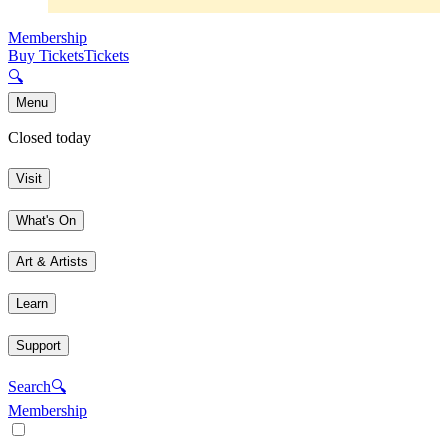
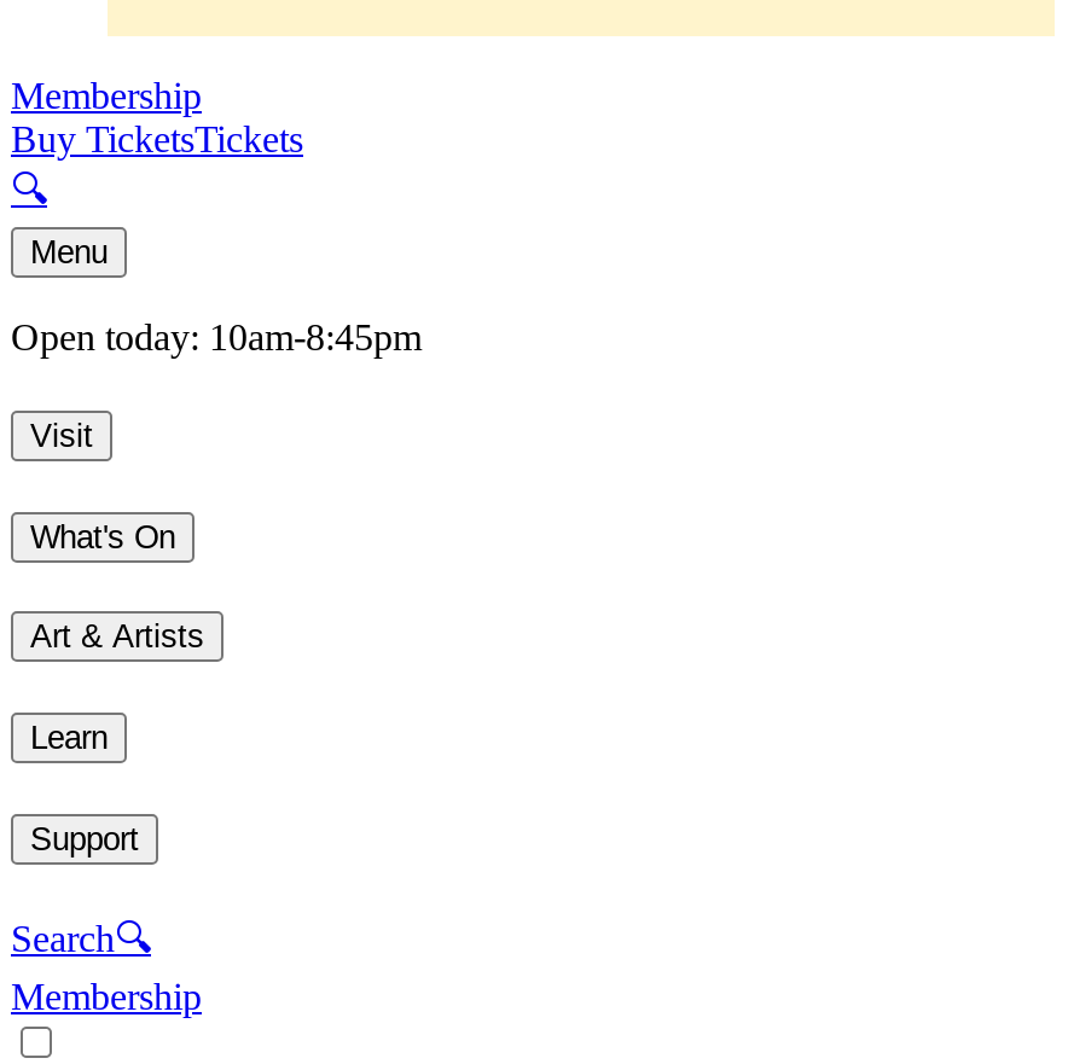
[8,129,91,146] Closed today -> [11,317,422,358] Open today: 10am-8:45pm

